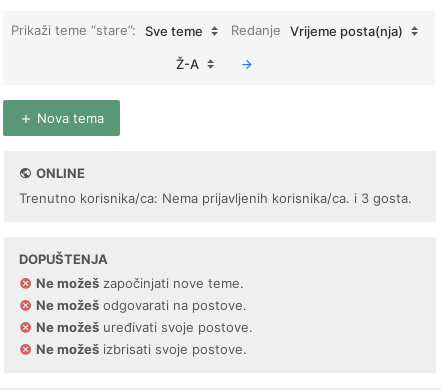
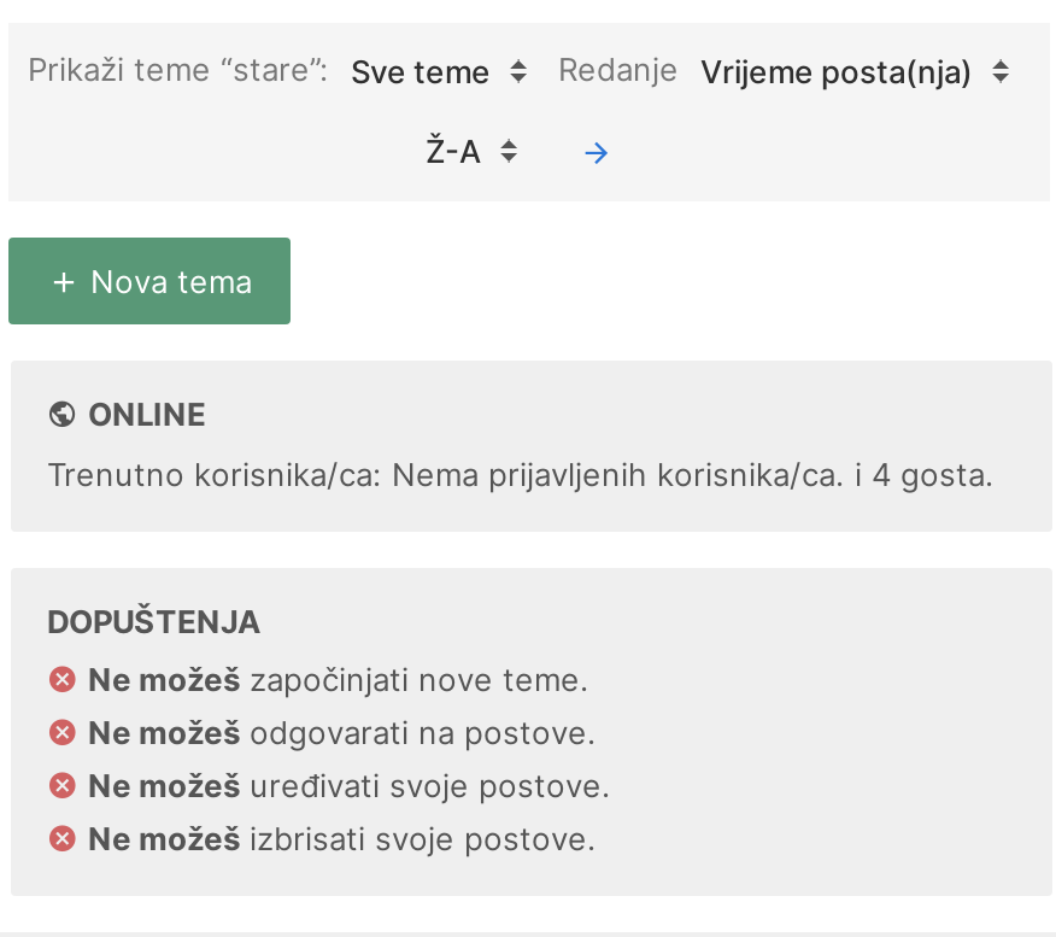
[19,190,412,206] Trenutno korisnika/ca: Nema prijavljenih korisnika/ca. i 3 gosta. -> [47,455,995,493] Trenutno korisnika/ca: Nema prijavljenih korisnika/ca. i 4 gosta.

